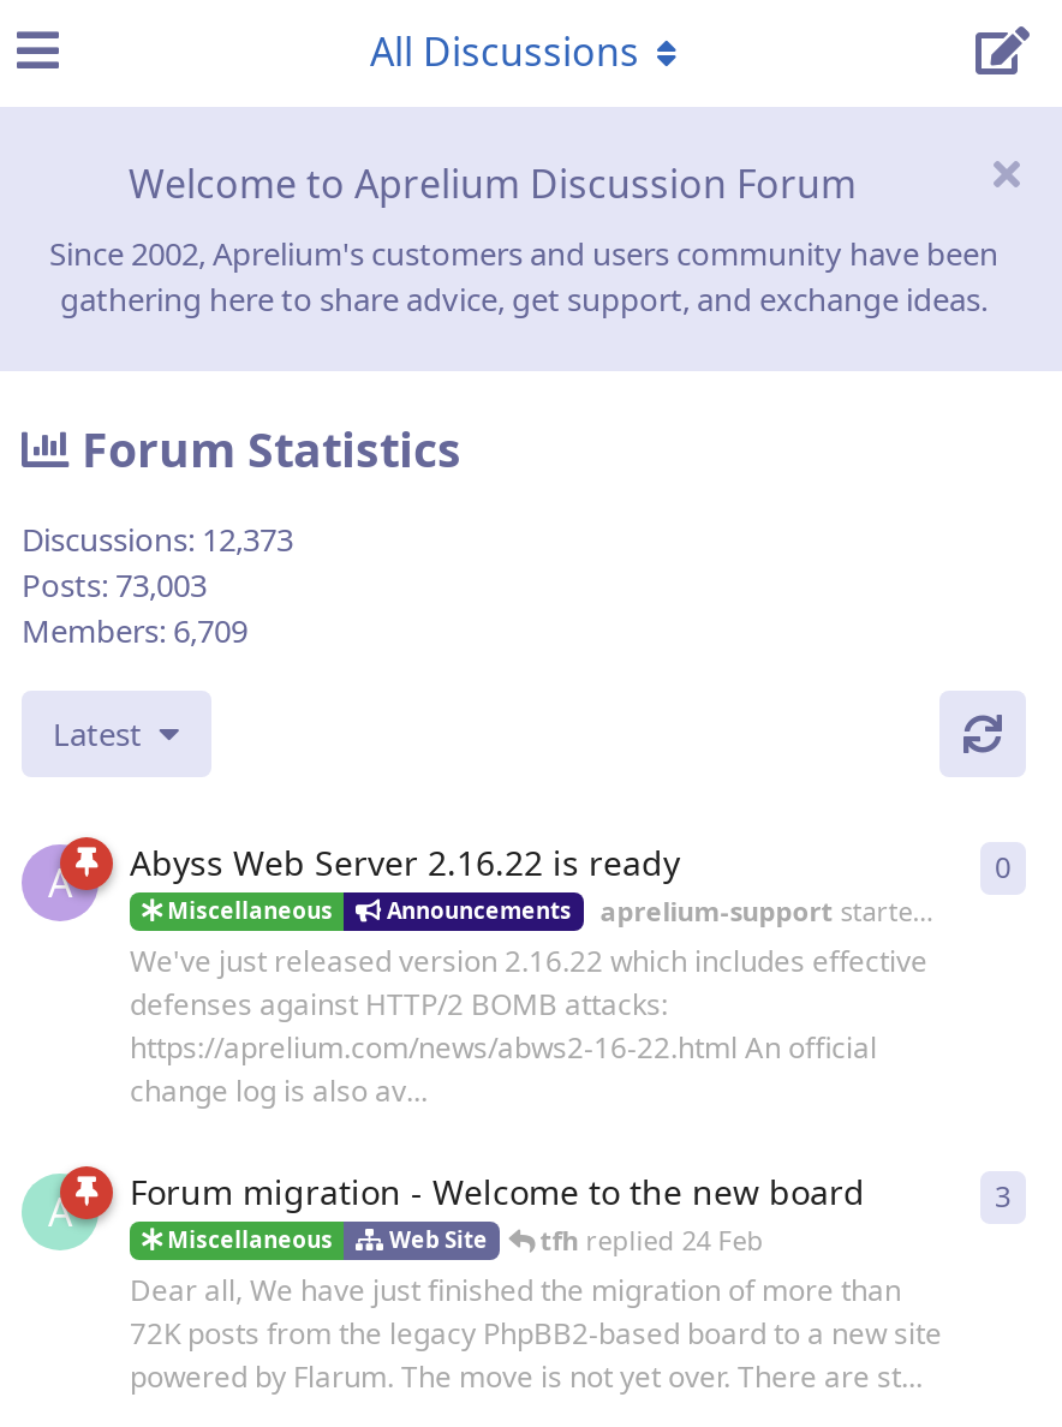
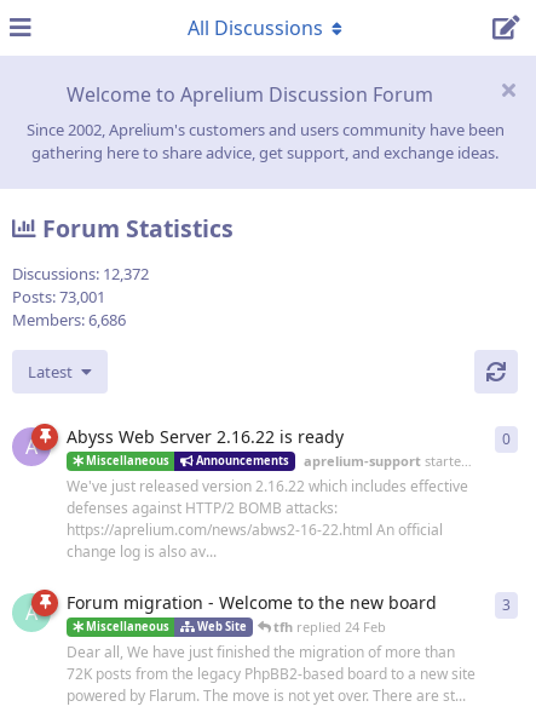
[22,518,293,561] Discussions: 12,373 -> [12,263,149,285] Discussions: 12,372
[22,564,207,607] Posts: 73,003 -> [12,286,105,308] Posts: 73,001
[22,609,247,653] Members: 6,709 -> [12,309,126,331] Members: 6,686

